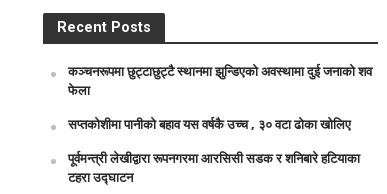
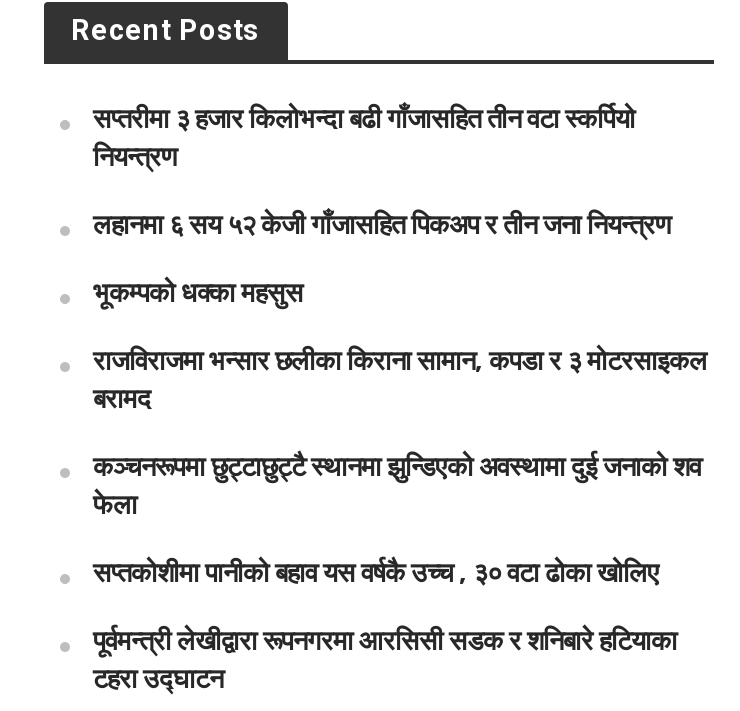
none -> [93,102,707,414] सप्तरीमा ३ हजार किलोभन्दा बढी गाँजासहित तीन वटा स्कर्पियो | नियन्त्रण | लहानमा ६ सय ५२ केजी गाँजासहित पिकअप र तीन जना नियन्त्रण | भूकम्पको धक्का महसुस | राजविराजमा भन्सार छलीका किराना सामान, कपडा र ३ मोटरसाइकल | बरामद

